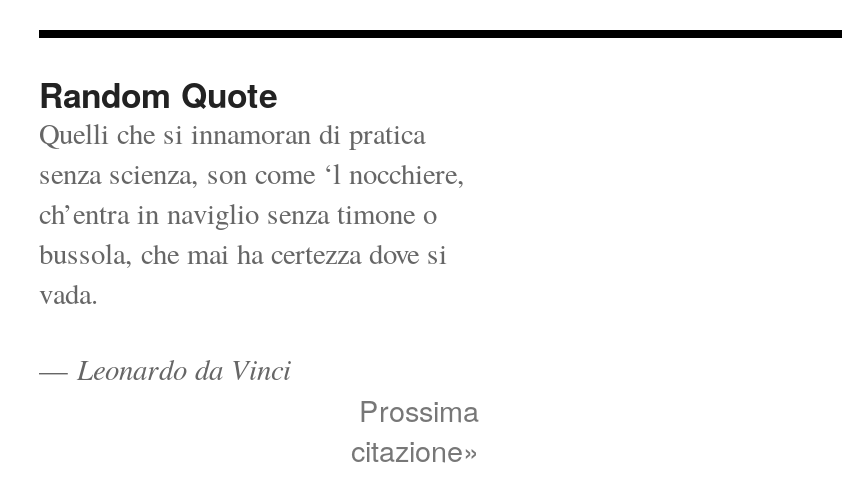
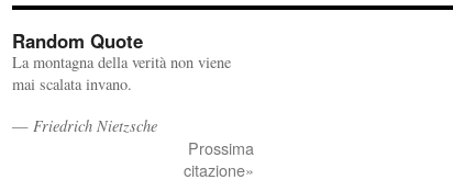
[39,114,465,312] Quelli che si innamoran di pratica | senza scienza, son come ‘l nocchiere, | ch’entra in naviglio senza timone o | bussola, che mai ha certezza dove si | vada. -> [12,52,231,94] La montagna della verità non viene | mai scalata invano.
[39,350,291,388] — Leonardo da Vinci -> [12,115,157,136] — Friedrich Nietzsche

